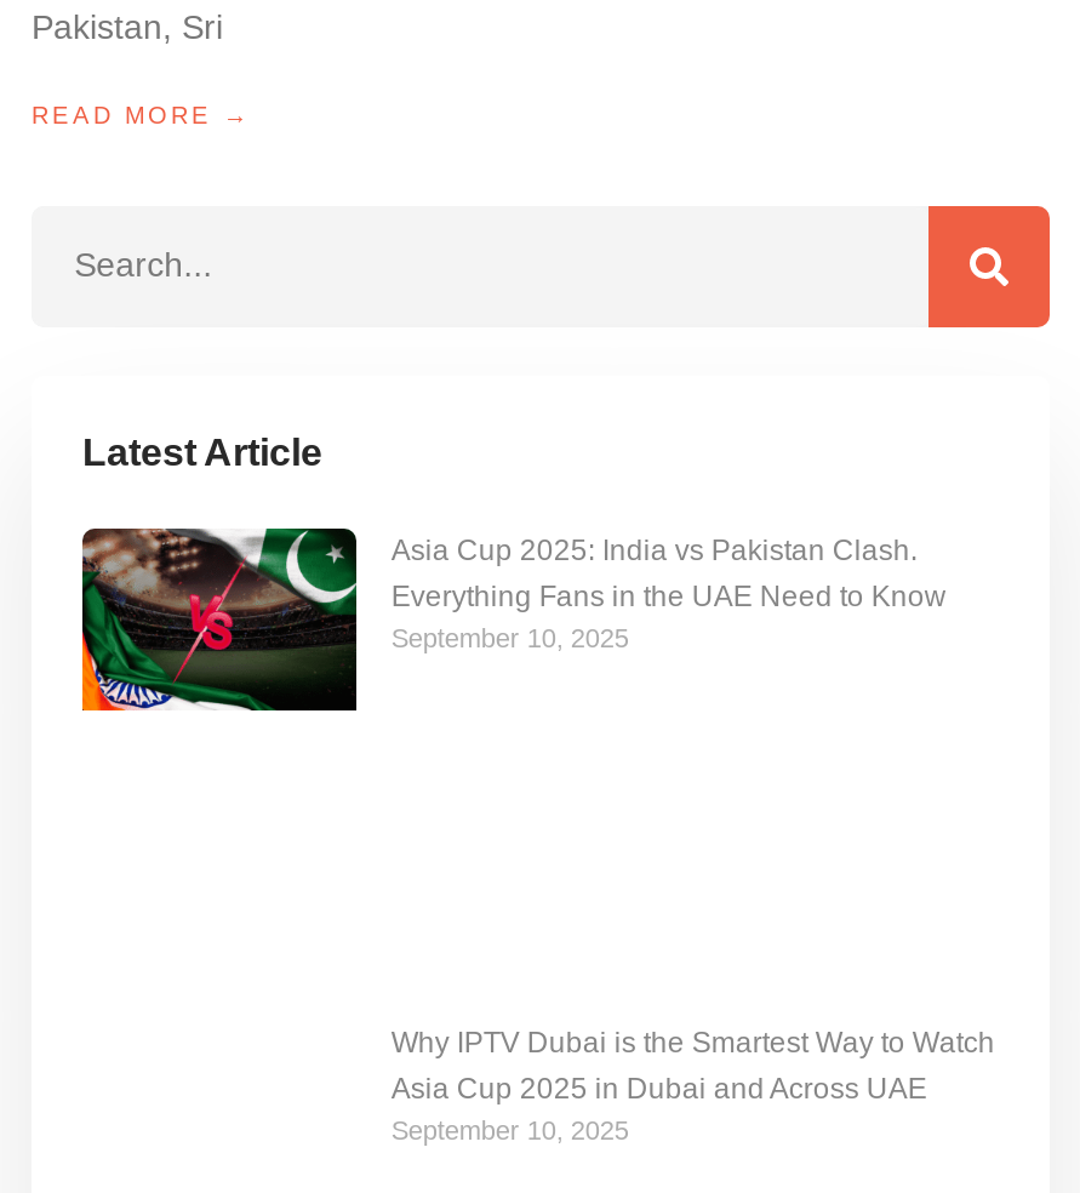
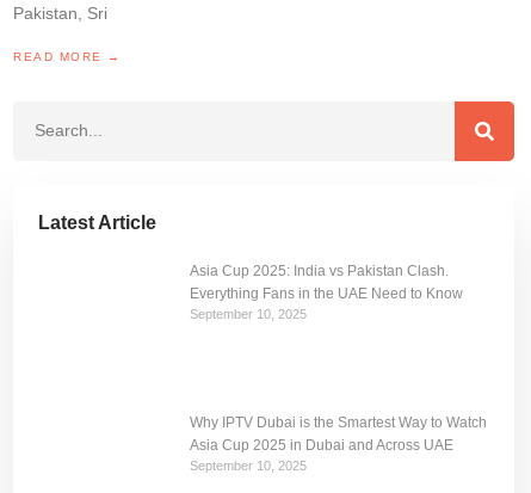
[80,526,359,713] [image] -> none

